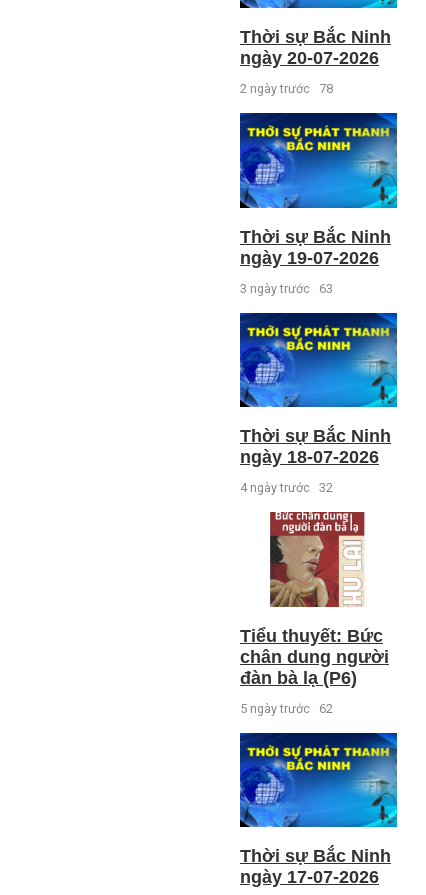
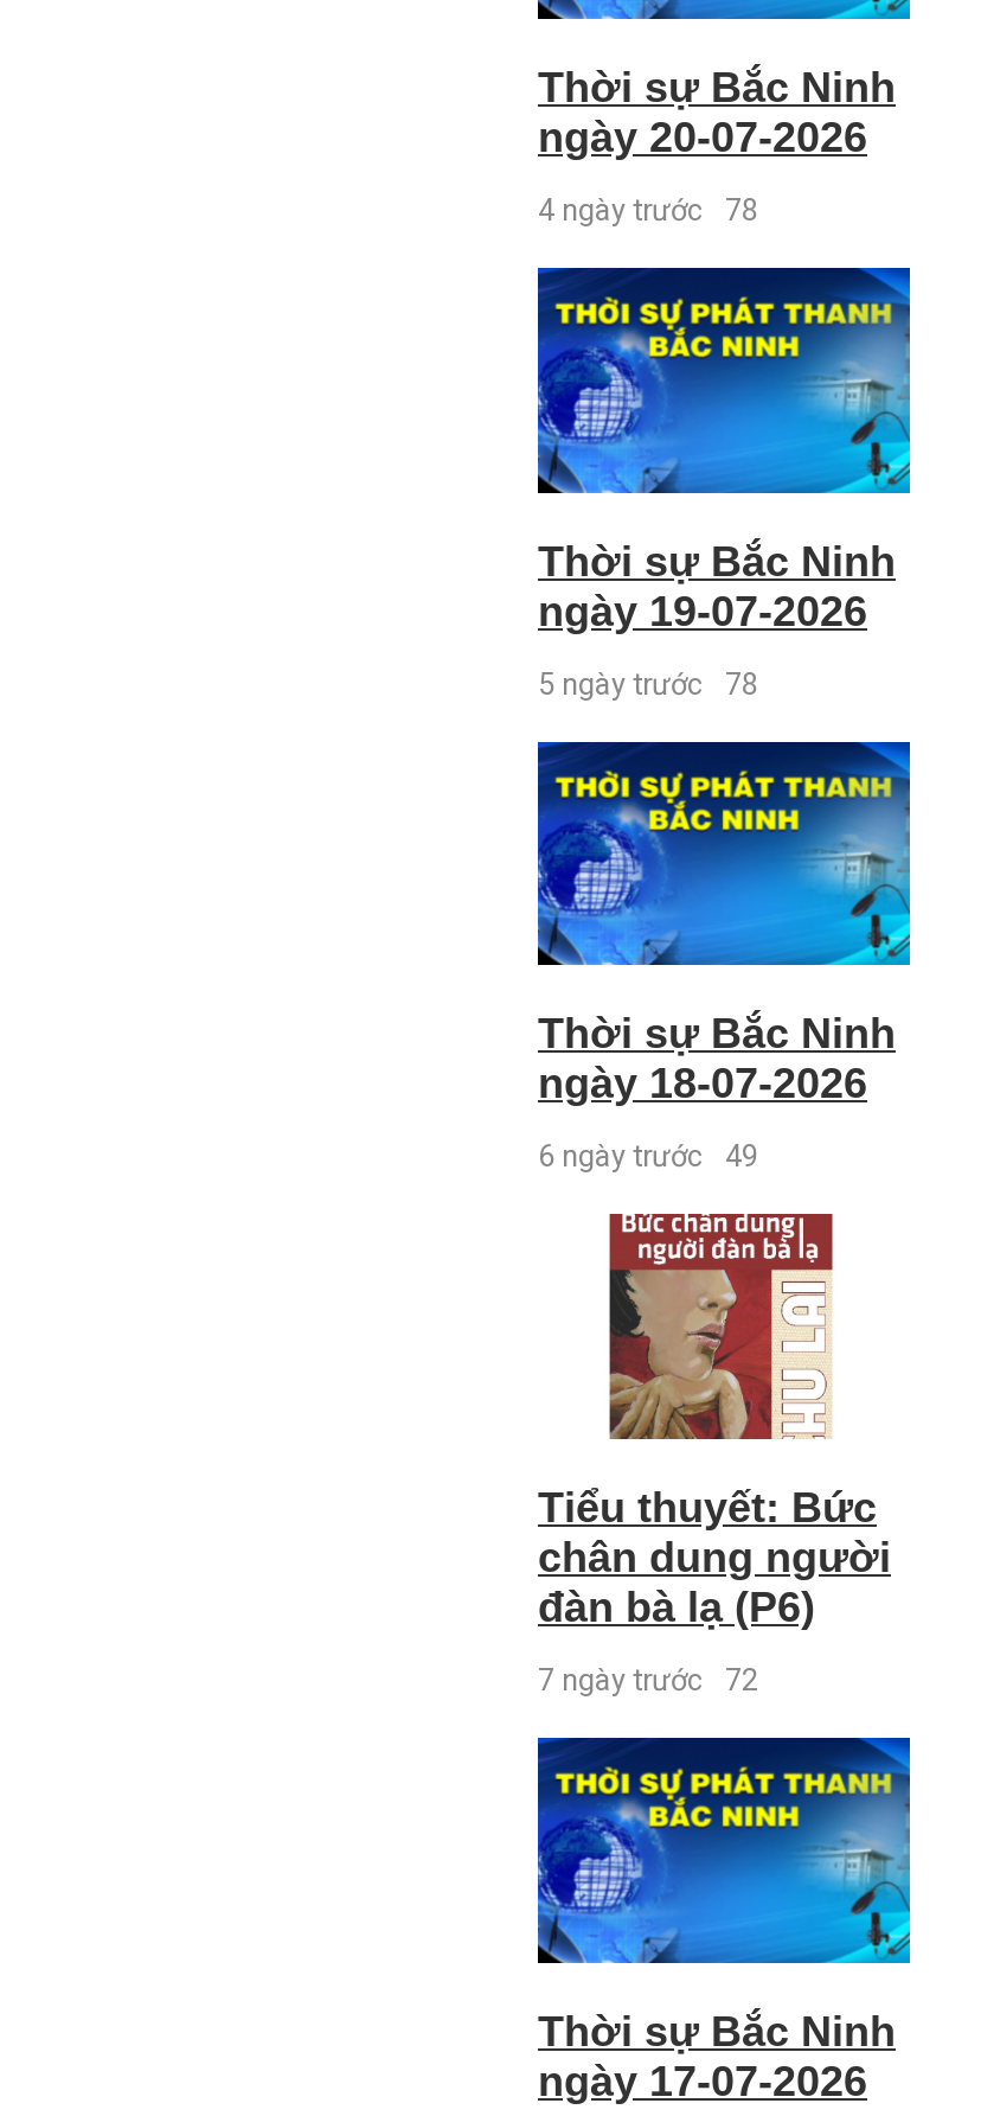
[240,81,333,96] 2 ngày trước 78 -> [538,193,758,228] 4 ngày trước 78
[240,281,333,296] 3 ngày trước 63 -> [538,666,758,701] 5 ngày trước 78
[240,480,333,495] 4 ngày trước 32 -> [538,1139,758,1174] 6 ngày trước 49
[240,701,333,716] 5 ngày trước 62 -> [538,1662,758,1697] 7 ngày trước 72

